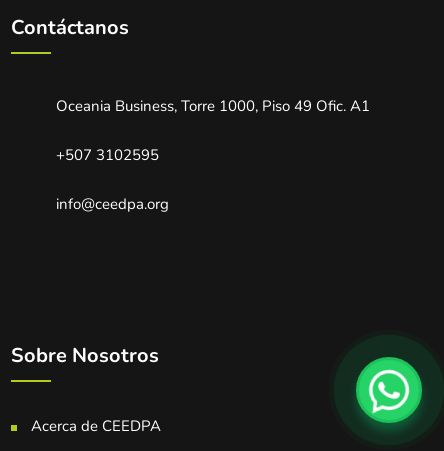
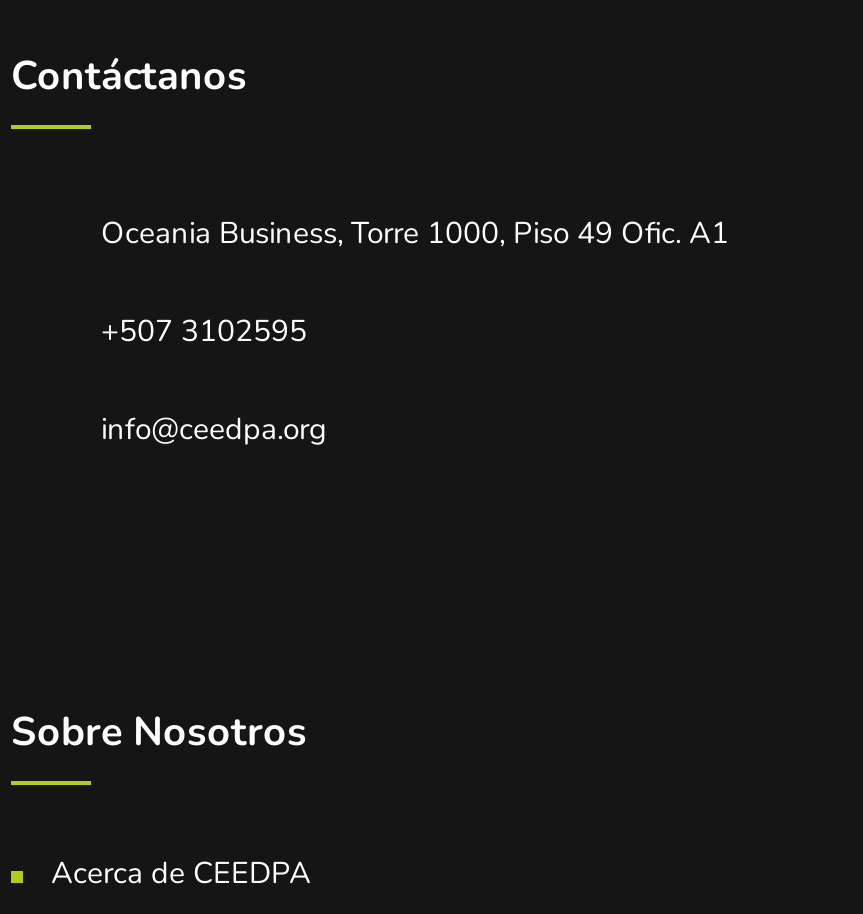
[348,355,430,439] [image] -> none

